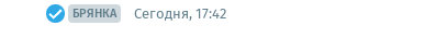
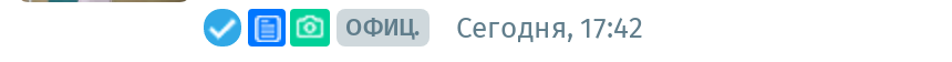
[72,7,116,21] БРЯНКА -> [345,13,421,42] ОФИЦ.

